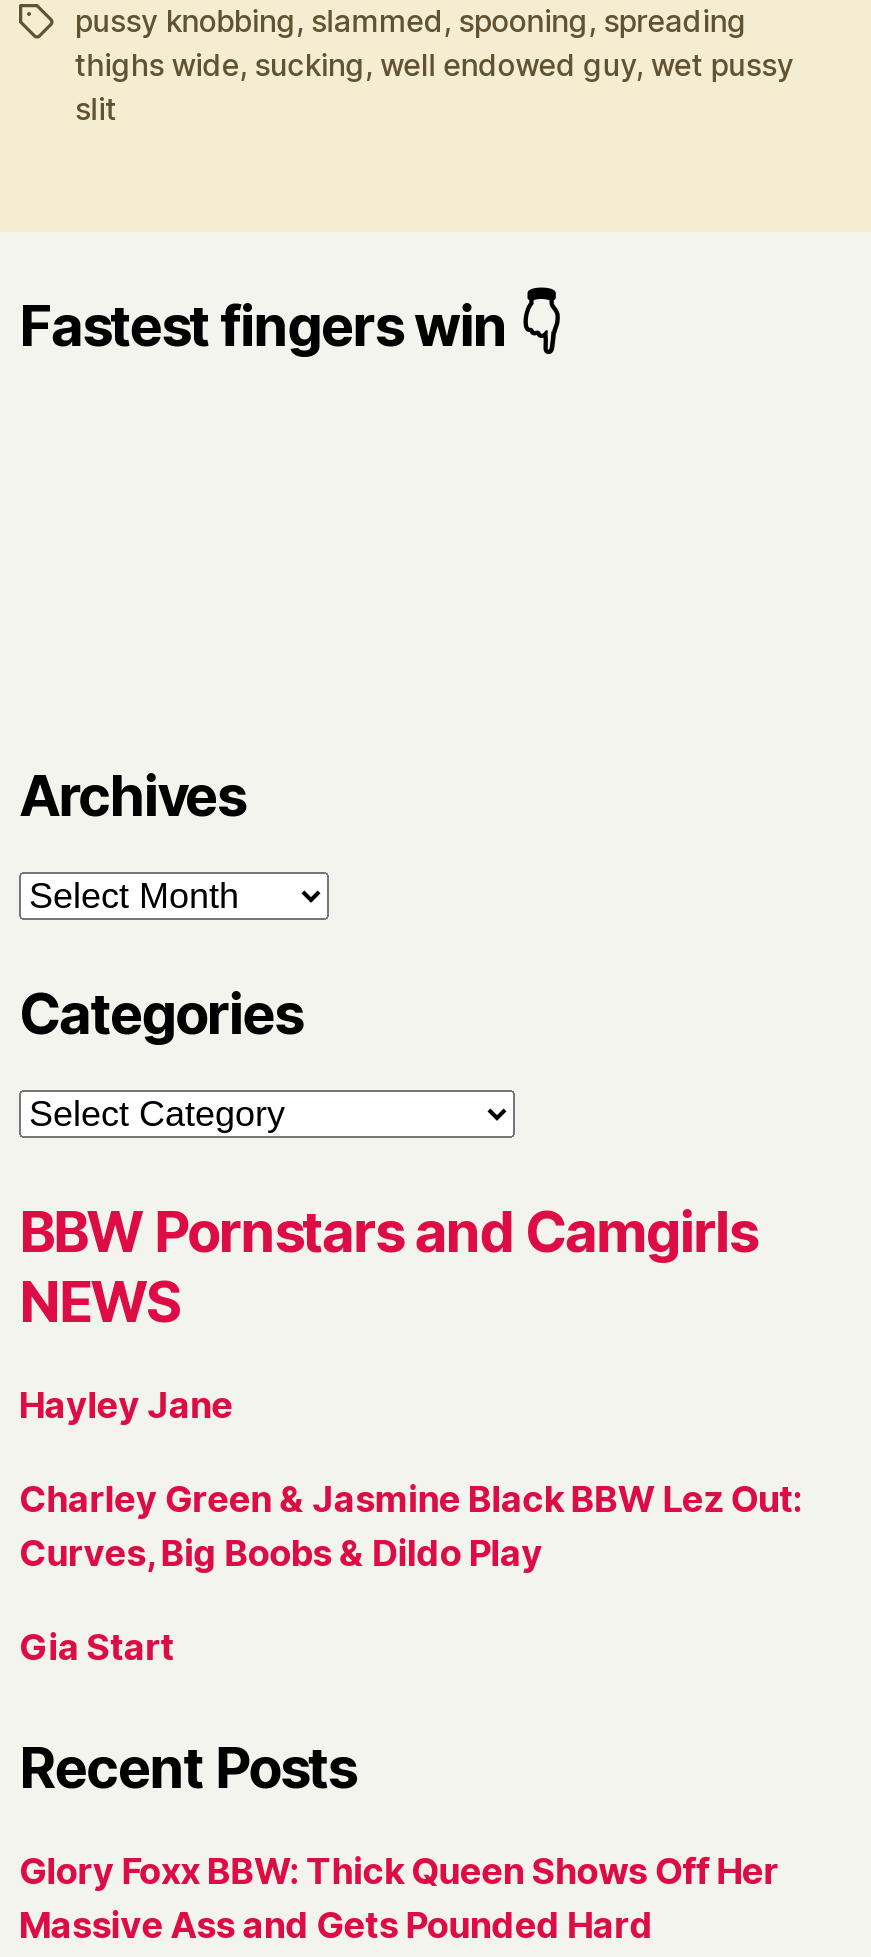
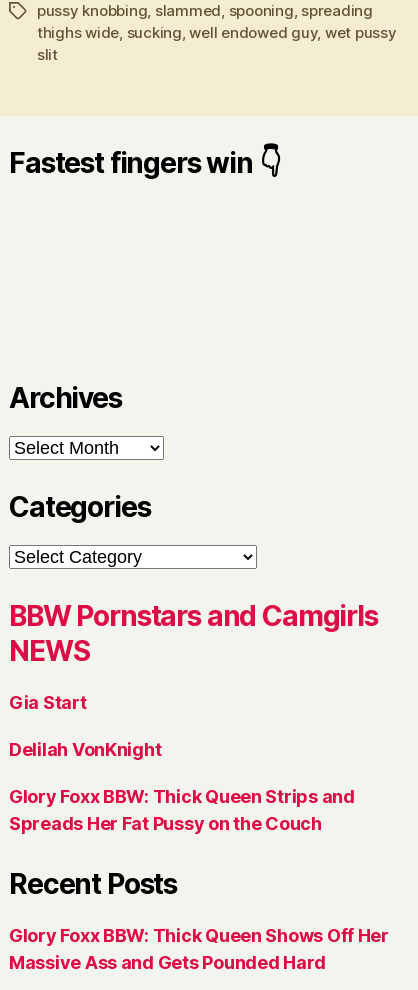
[19,1384,802,1574] Hayley Jane | Charley Green & Jasmine Black BBW Lez Out: | Curves, Big Boobs & Dildo Play -> none
moved [19,1626,174,1668] -> [9,692,87,713]: Gia Start
none -> [9,739,355,834] Delilah VonKnight | Glory Foxx BBW: Thick Queen Strips and | Spreads Her Fat Pussy on the Couch

